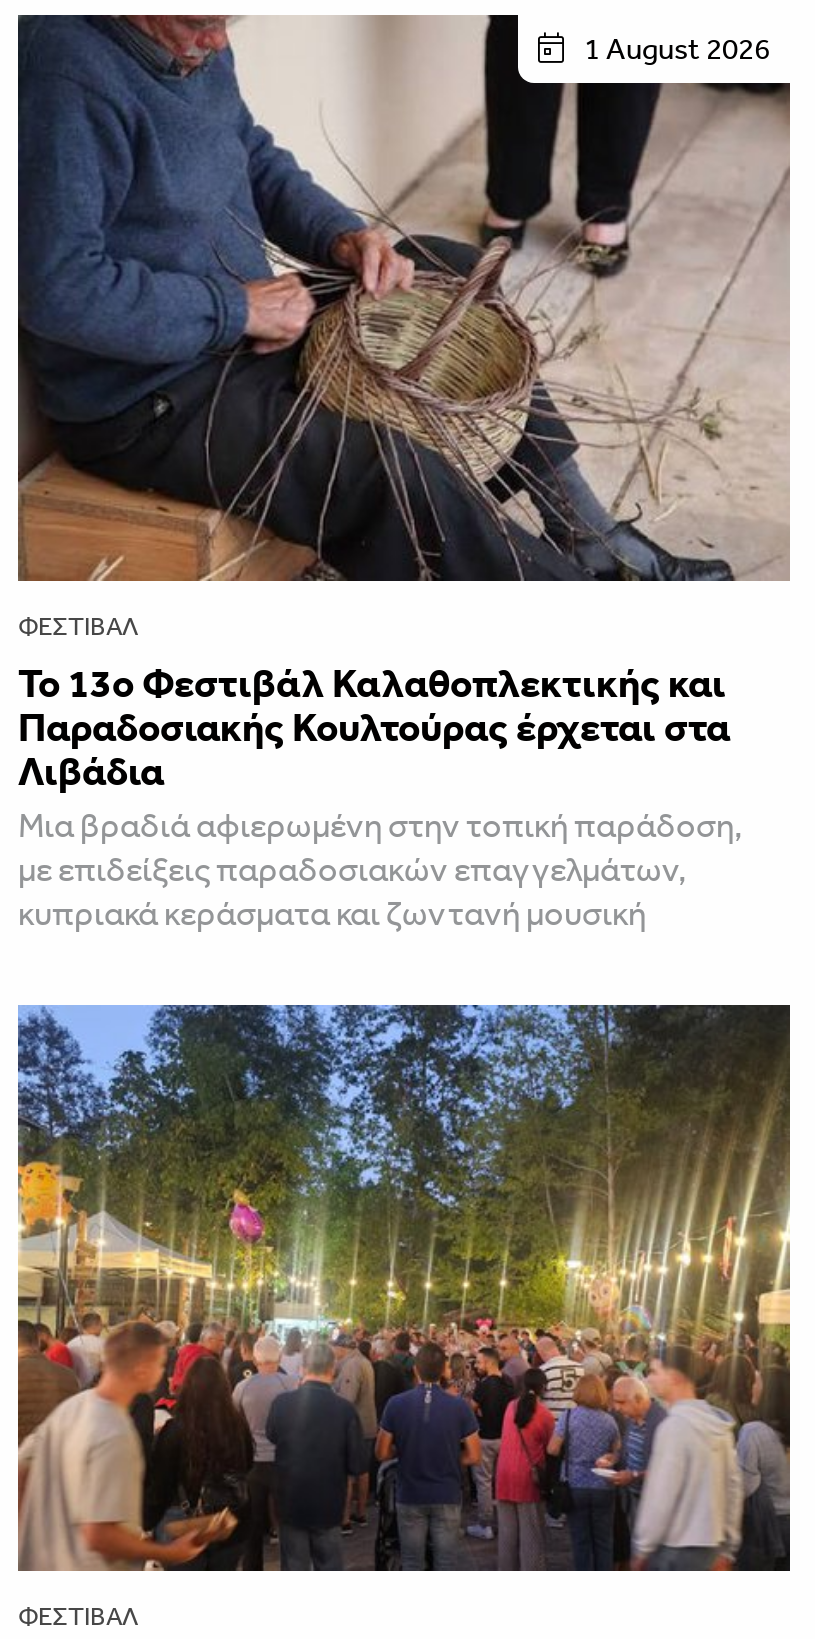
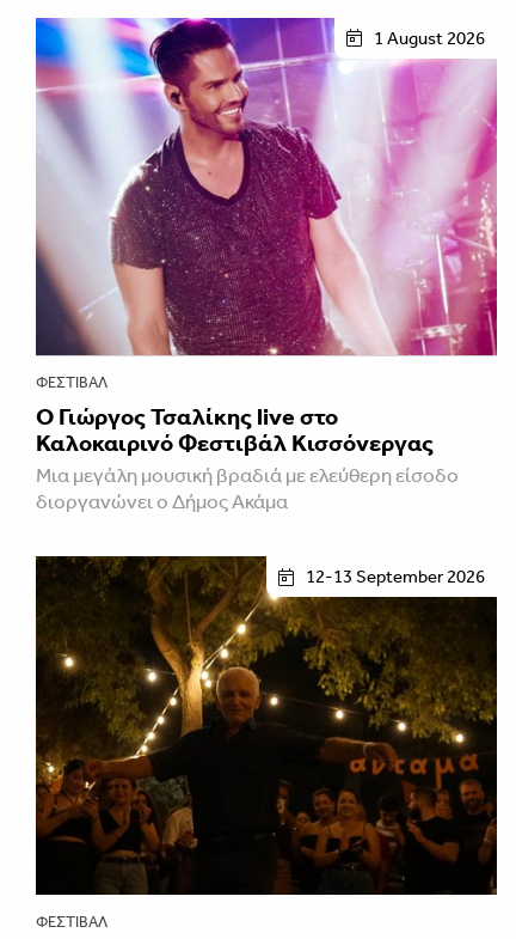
[16,13,792,932] [image] | Το 13ο Φεστιβάλ Καλαθοπλεκτικής και | Παραδοσιακής Κουλτούρας έρχεται στα | Λιβάδια | Μια βραδιά αφιερωμένη στην τοπική παράδοση, | με επιδείξεις παραδοσιακών επαγγελμάτων, | κυπριακά κεράσματα και ζωντανή μουσική -> [35,17,497,588] [image] | Ο Γιώργος Τσαλίκης live στο | Καλοκαιρινό Φεστιβάλ Κισσόνεργας | Μια μεγάλη μουσική βραδιά με ελεύθερη είσοδο | διοργανώνει ο Δήμος Ακάμα | 12-13 September 2026
[16,1003,792,1573] [image] -> [35,575,498,896] [image]

